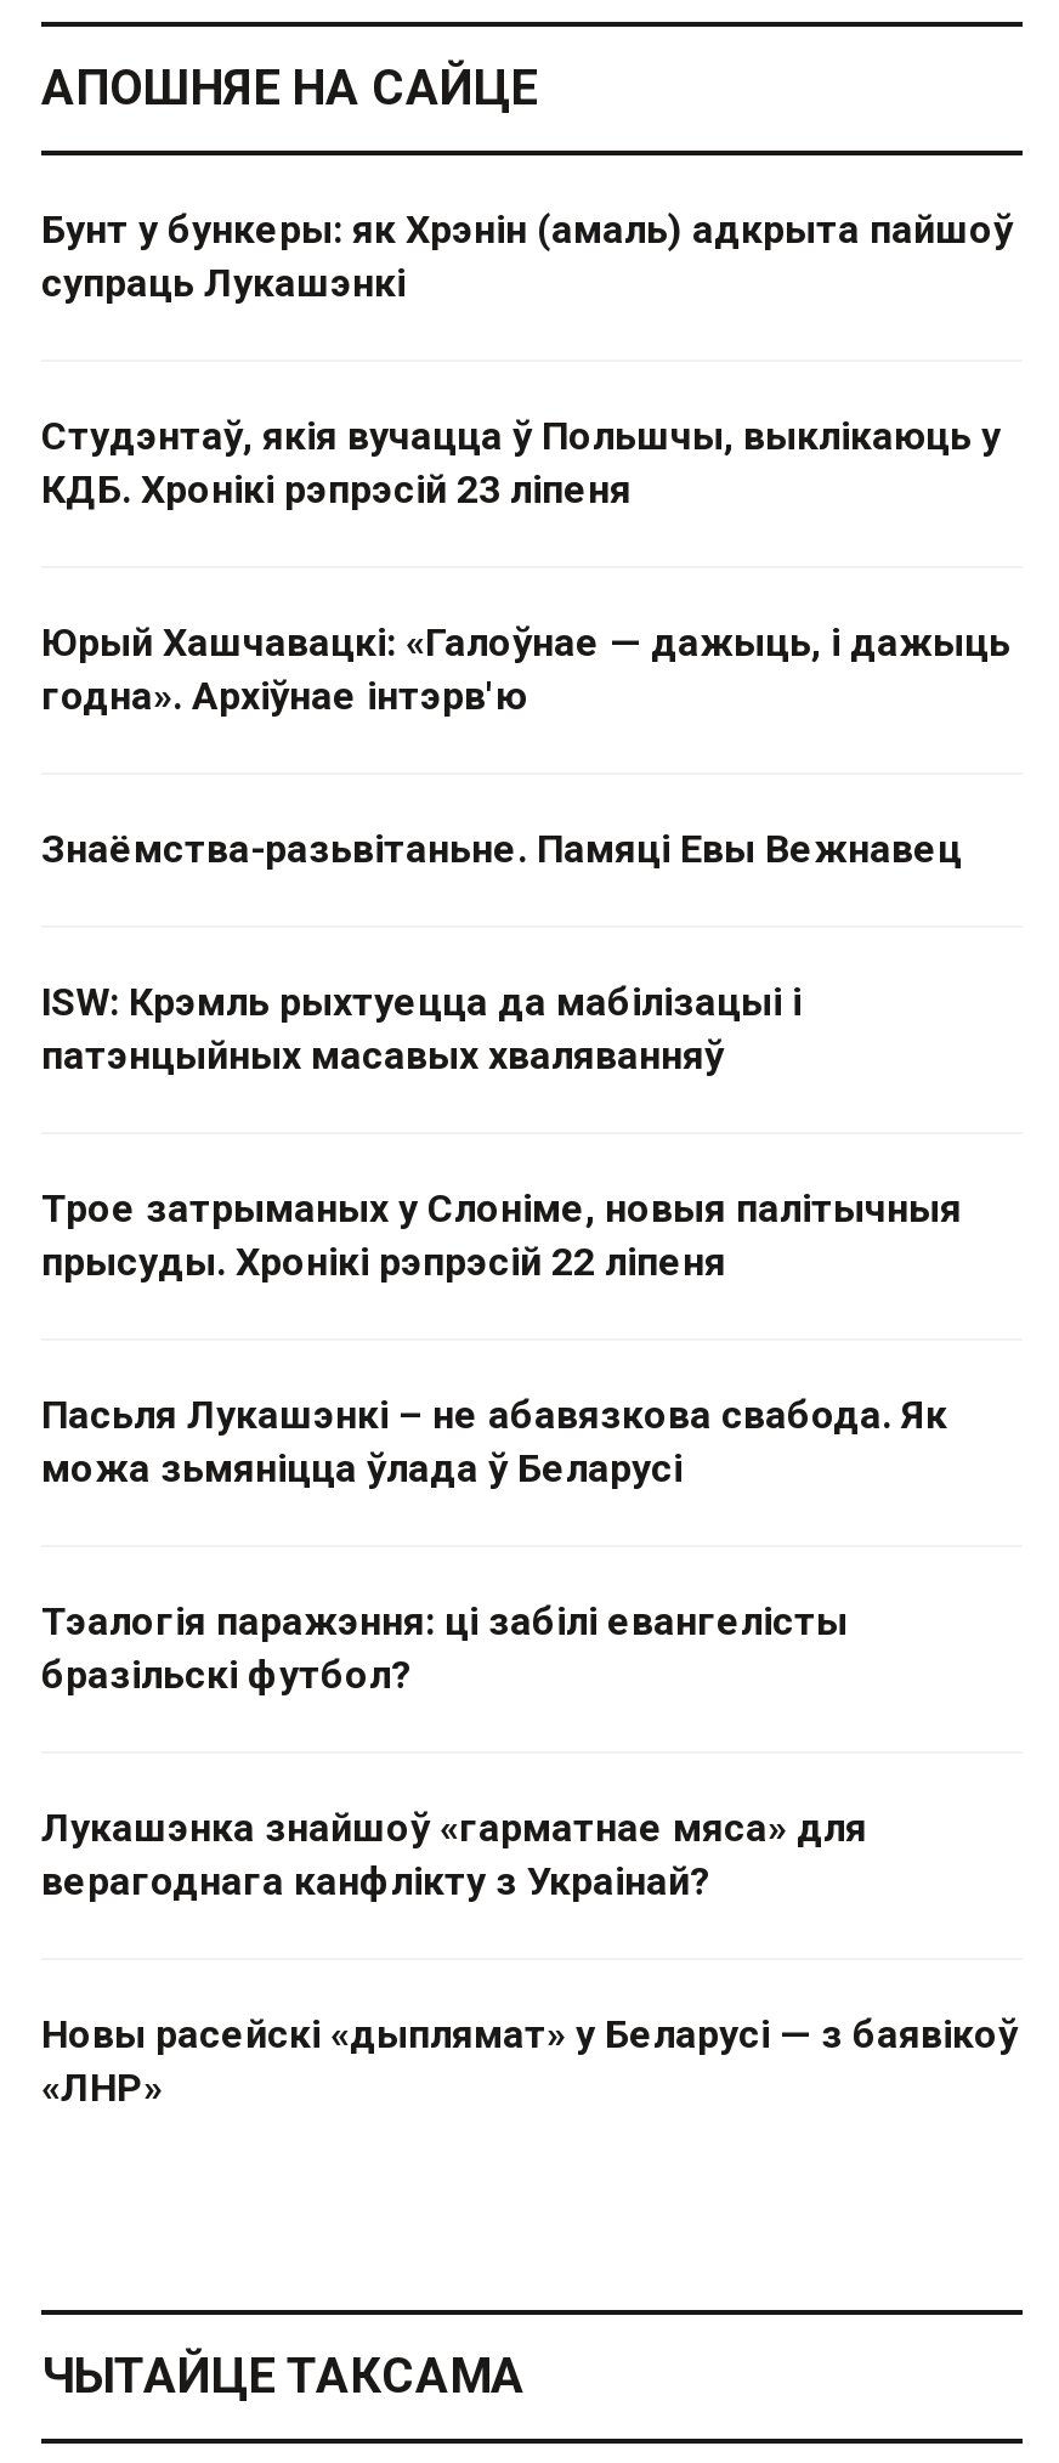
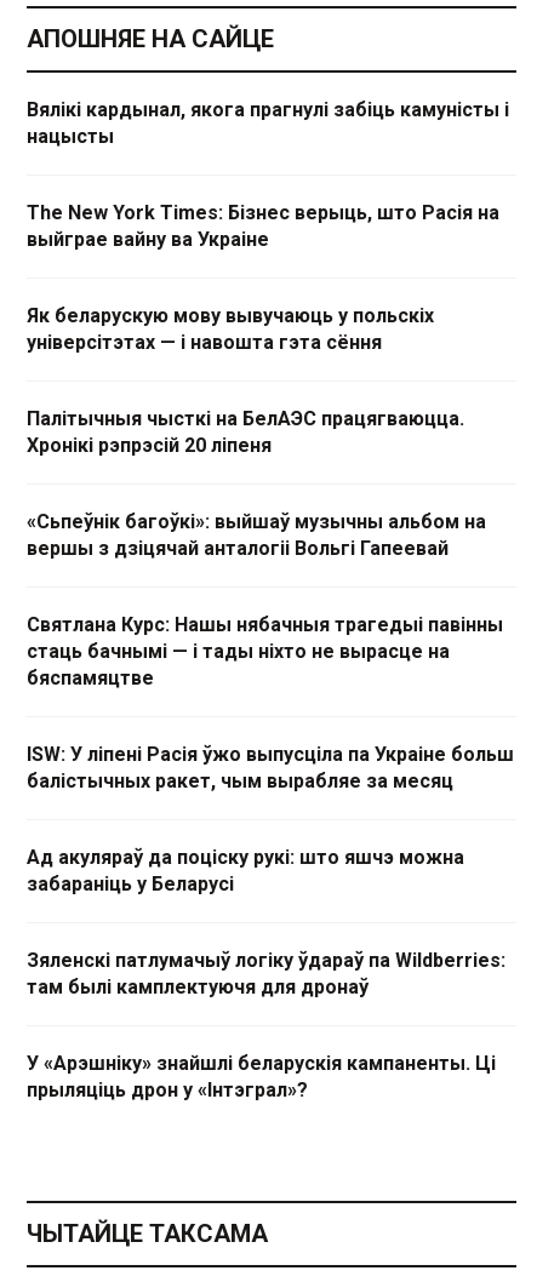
[41,206,1013,306] Бунт у бункеры: як Хрэнін (амаль) адкрыта пайшоў | супраць Лукашэнкі -> [27,98,509,148] Вялікі кардынал, якога прагнулі забіць камуністы і | нацысты
[41,413,1001,513] Студэнтаў, якія вучацца ў Польшчы, выклікаюць у | КДБ. Хронікі рэпрэсій 23 ліпеня -> [27,201,499,251] The New York Times: Бізнес верыць, што Расія на | выйграе вайну ва Украіне
[41,619,1010,719] Юрый Хашчавацкі: «Галоўнае — дажыць, і дажыць | годна». Архіўнае інтэрв'ю -> [27,304,434,354] Як беларускую мову вывучаюць у польскіх | універсітэтах — і навошта гэта сёння
[41,826,962,872] Знаёмства-разьвітаньне. Памяці Евы Вежнавец -> [27,407,464,457] Палітычныя чысткі на БелАЭС працягваюцца. | Хронікі рэпрэсій 20 ліпеня
[41,979,802,1078] ISW: Крэмль рыхтуецца да мабілізацыі і | патэнцыйных масавых хваляванняў -> [27,510,486,560] «Сьпеўнік багоўкі»: выйшаў музычны альбом на | вершы з дзіцячай анталогіі Вольгі Гапеевай
[41,1185,962,1285] Трое затрыманых у Слоніме, новыя палітычныя | прысуды. Хронікі рэпрэсій 22 ліпеня -> [27,613,503,689] Святлана Курс: Нашы нябачныя трагедыі павінны | стаць бачнымі — і тады ніхто не вырасце на | бяспамяцтве
[41,1392,947,1491] Пасьля Лукашэнкі – не абавязкова свабода. Як | можа зьмяніцца ўлада ў Беларусі -> [27,743,514,792] ISW: У ліпені Расія ўжо выпусціла па Украіне больш | балістычных ракет, чым вырабляе за месяц
[41,1598,848,1698] Тэалогія паражэння: ці забілі евангелісты | бразільскі футбол? -> [27,846,464,895] Ад акуляраў да поціску рукі: што яшчэ можна | забараніць у Беларусі
[41,1805,867,1904] Лукашэнка знайшоў «гарматнае мяса» для | верагоднага канфлікту з Украінай? -> [27,949,505,998] Зяленскі патлумачыў логіку ўдараў па Wildberries: | там былі камплектуючя для дронаў
[41,2011,1018,2111] Новы расейскі «дыплямат» у Беларусі — з баявікоў | «ЛНР» -> [27,1052,496,1101] У «Арэшніку» знайшлі беларускія кампаненты. Ці | прыляціць дрон у «Інтэграл»?

